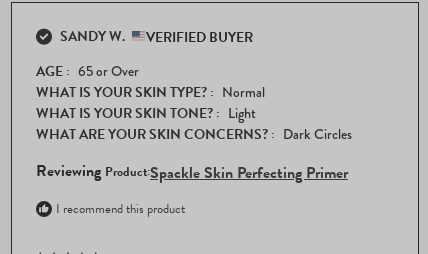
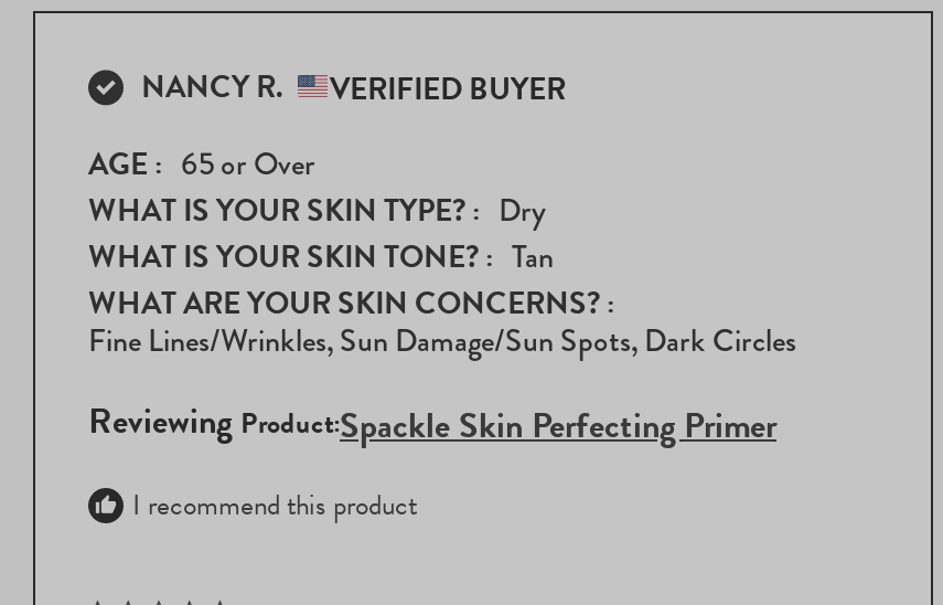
[60,26,128,47] SANDY W. -> [141,65,289,111] NANCY R.
[36,82,352,145] WHAT IS YOUR SKIN TYPE? Normal | WHAT IS YOUR SKIN TONE? Light | WHAT ARE YOUR SKIN CONCERNS? Dark Circles -> [88,189,796,363] WHAT IS YOUR SKIN TYPE? Dry | WHAT IS YOUR SKIN TONE? Tan | WHAT ARE YOUR SKIN CONCERNS? | Fine Lines/Wrinkles, Sun Damage/Sun Spots, Dark Circles

